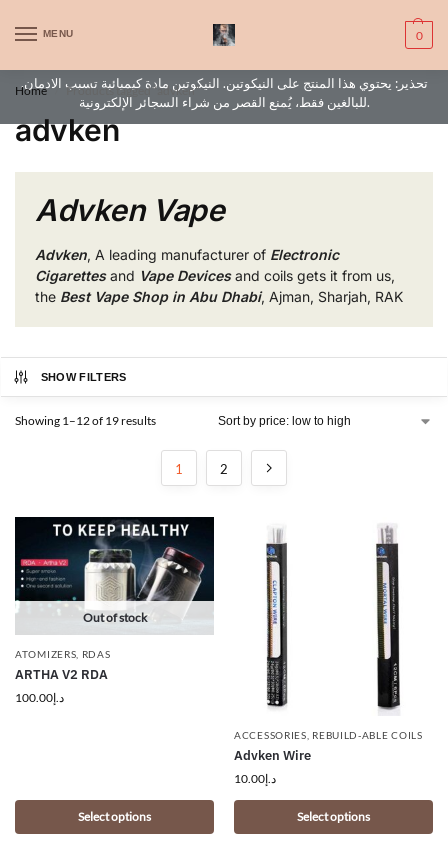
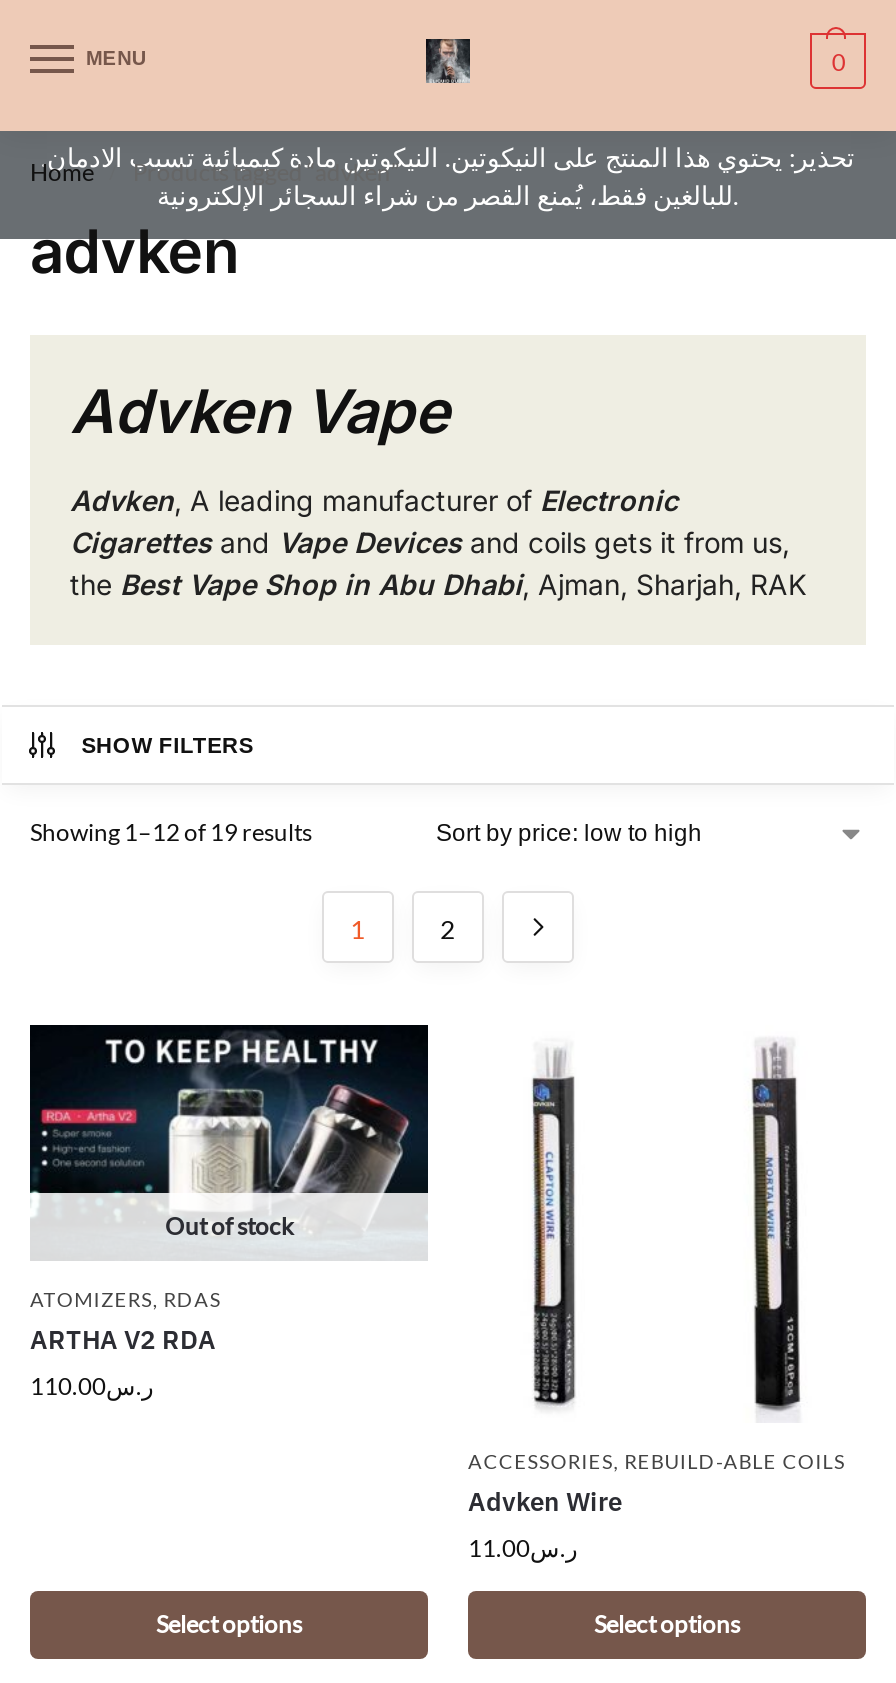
[15,690,64,705] د.إ 100.00 -> [30,1371,154,1401] ر.س 110.00
[234,771,276,786] د.إ 10.00 -> [468,1533,578,1563] ر.س 11.00

